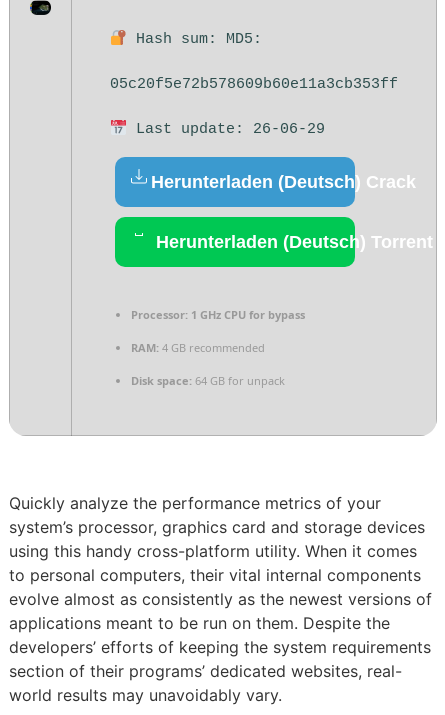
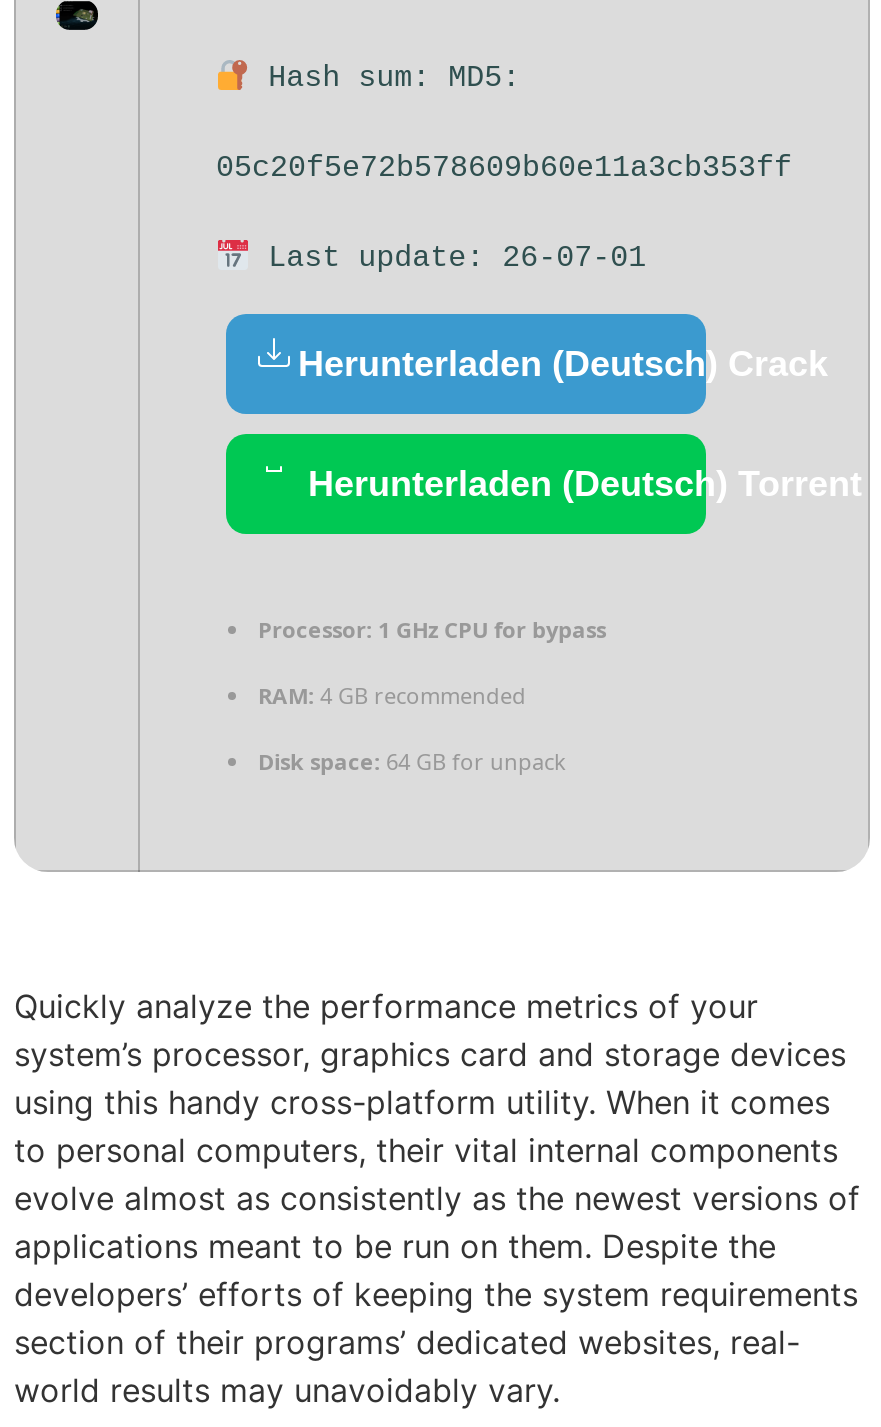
[127,121,325,138] Last update: 26-06-29 -> [250,242,646,276] Last update: 26-07-01

